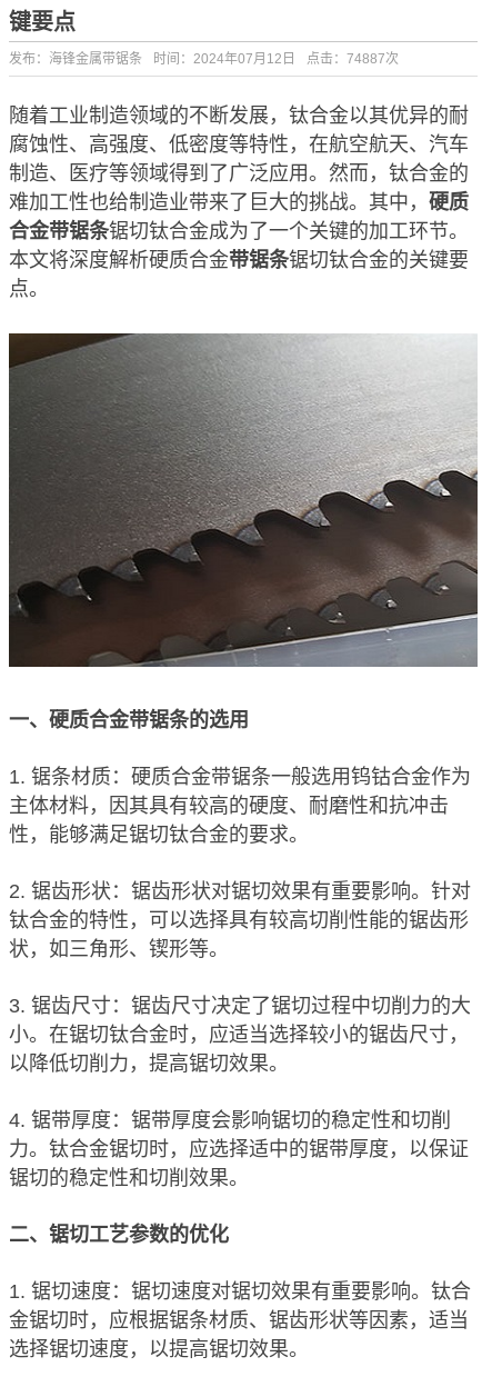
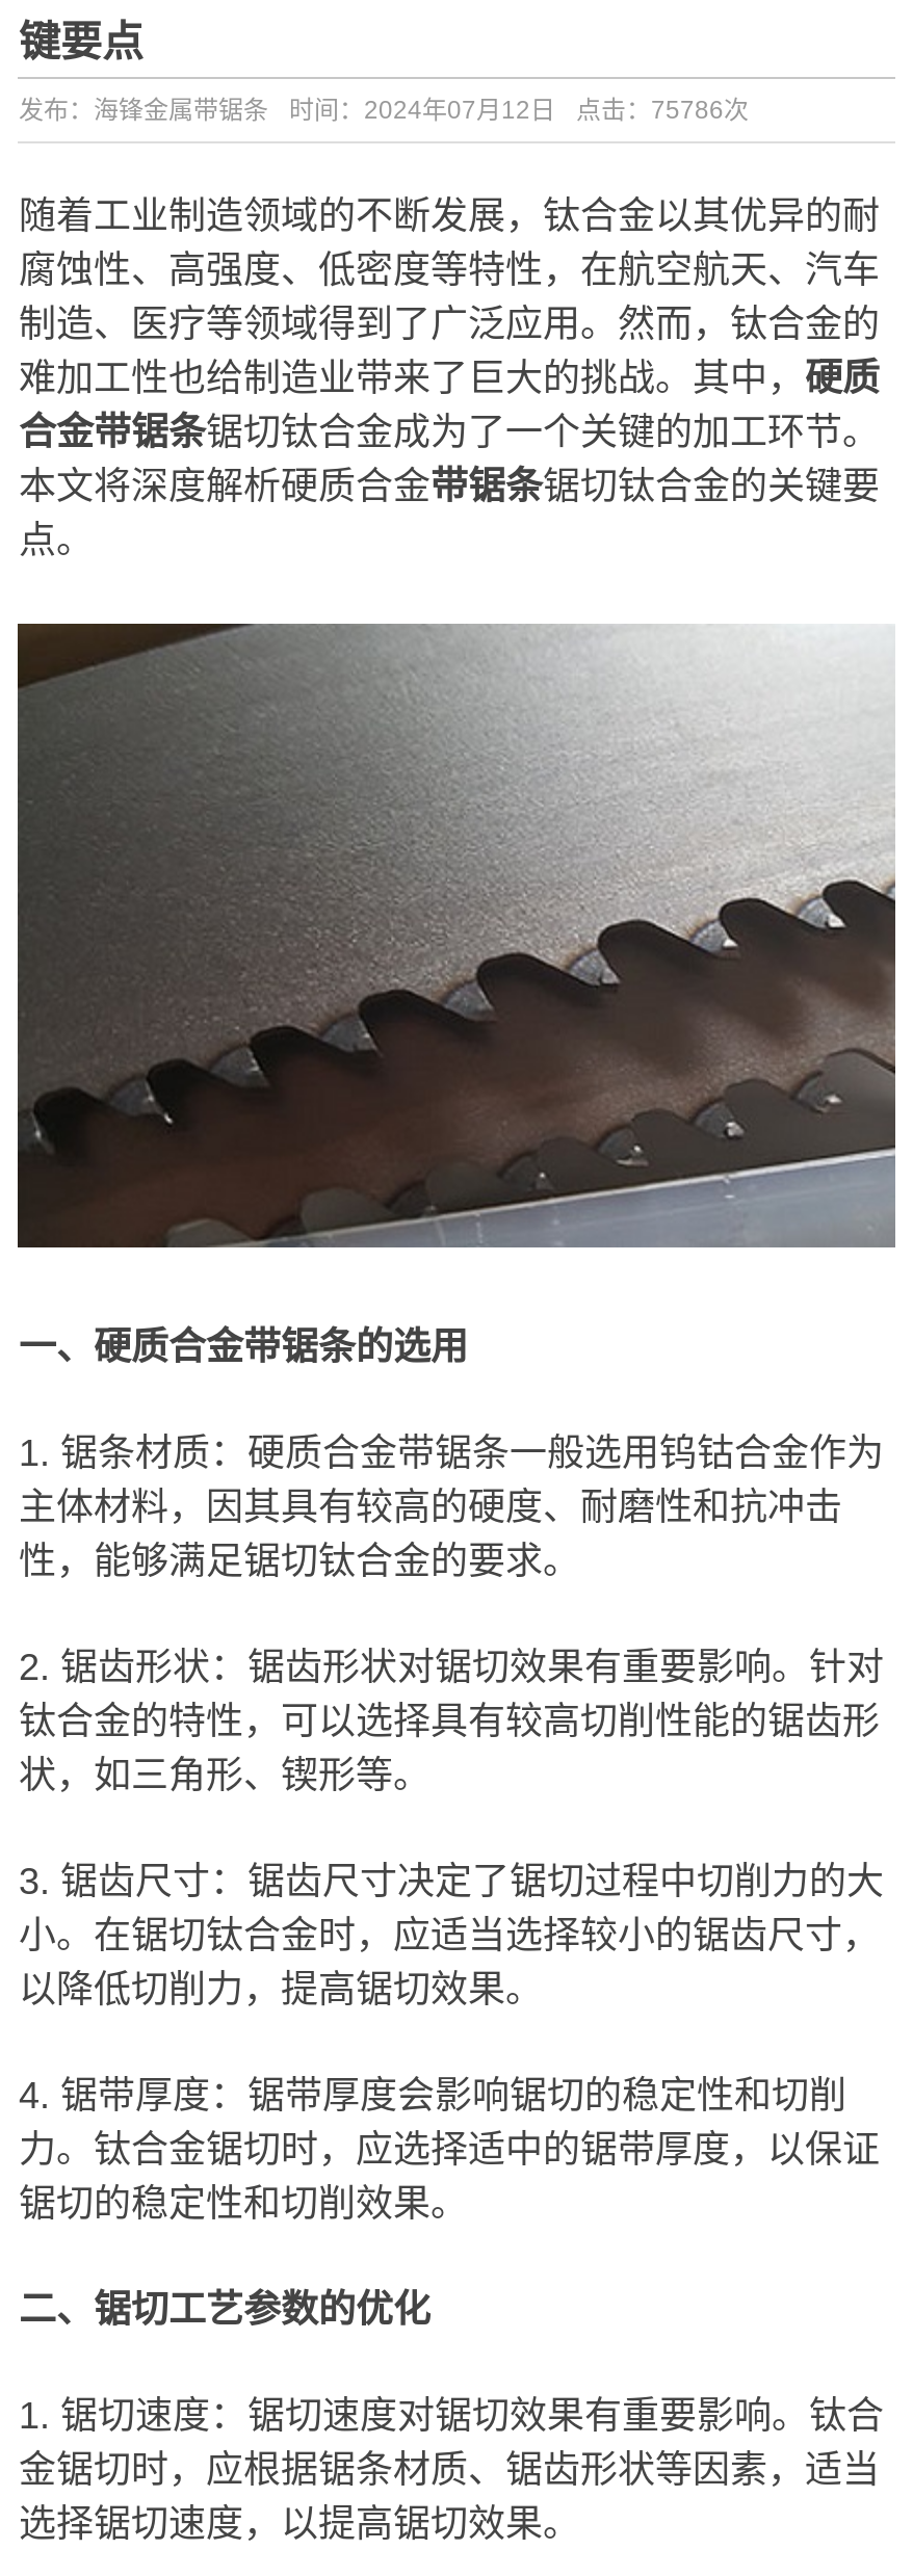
[9,52,399,67] 发布：海锋金属带锯条 时间：2024年07月12日 点击：74887次 -> [19,96,748,126] 发布：海锋金属带锯条 时间：2024年07月12日 点击：75786次

